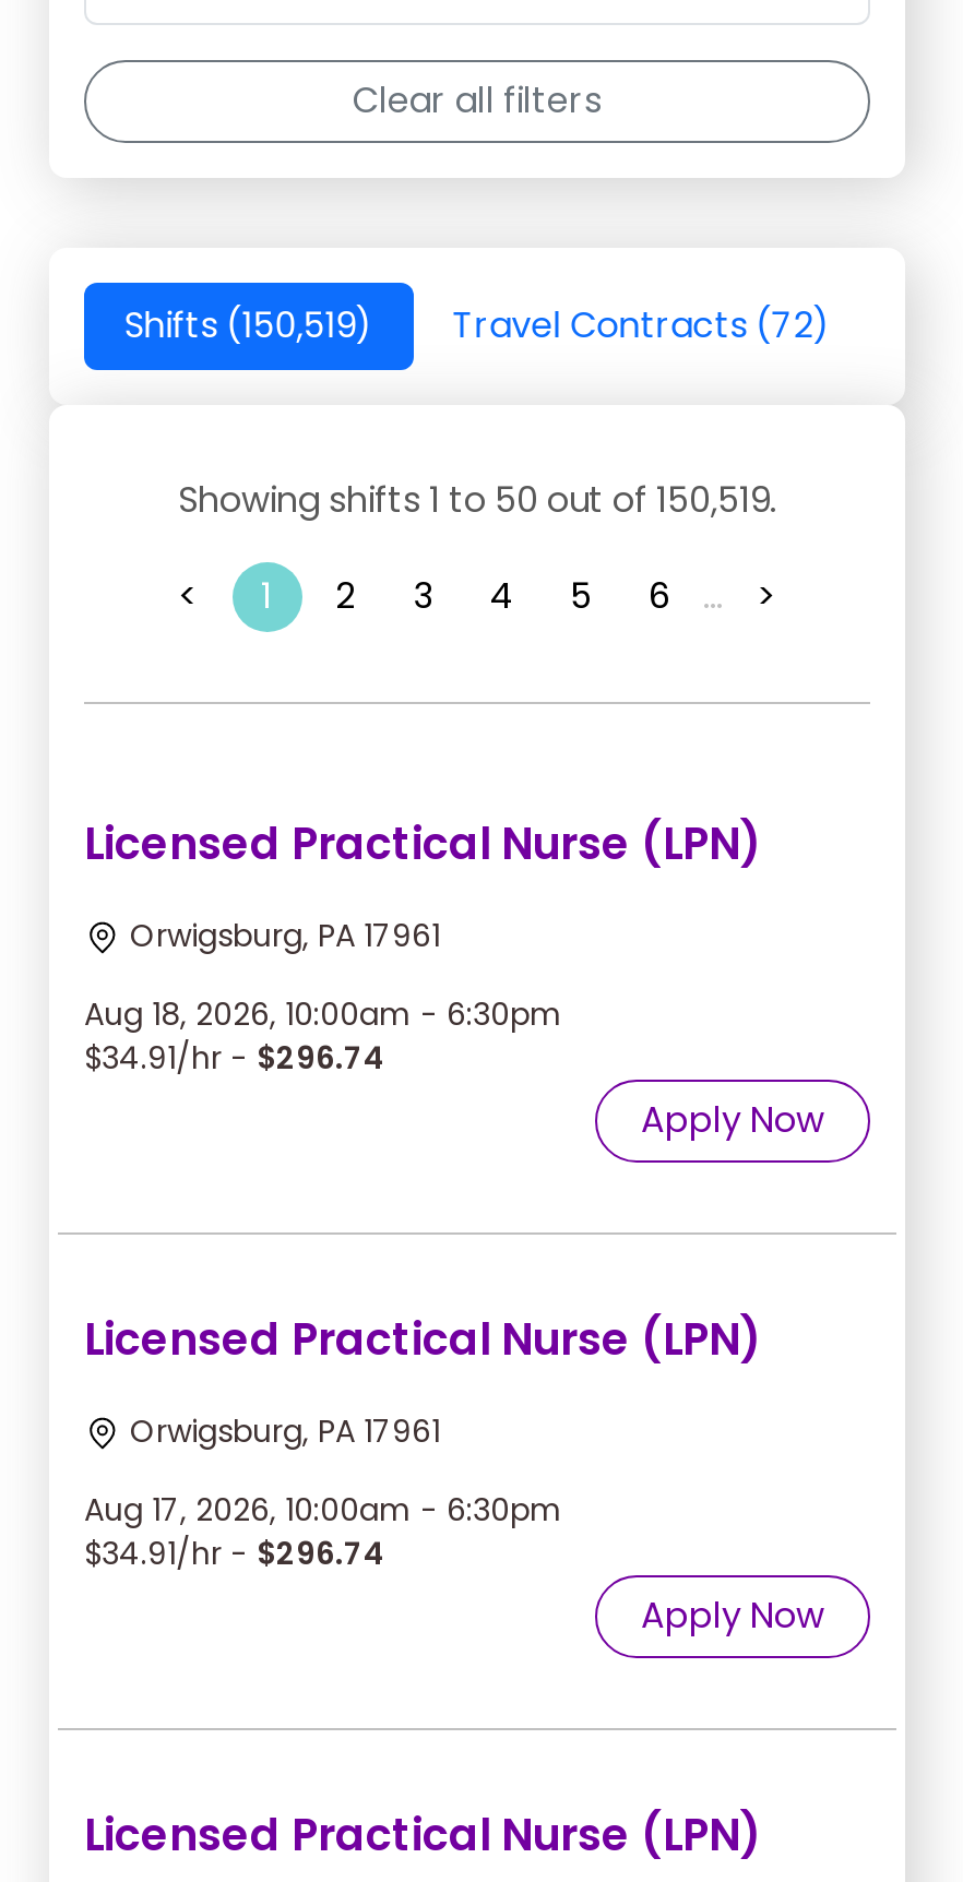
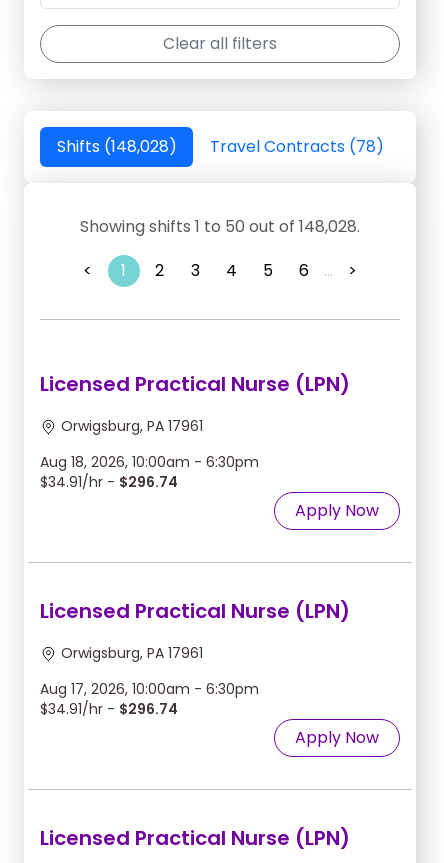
[124,301,373,351] Shifts (150,519) -> [56,135,176,158] Shifts (148,028)
[453,301,830,351] Travel Contracts (72) -> [209,135,383,158] Travel Contracts (78)
[178,475,776,526] Showing shifts 1 to 50 out of 150,519. -> [80,215,360,238] Showing shifts 1 to 50 out of 148,028.

